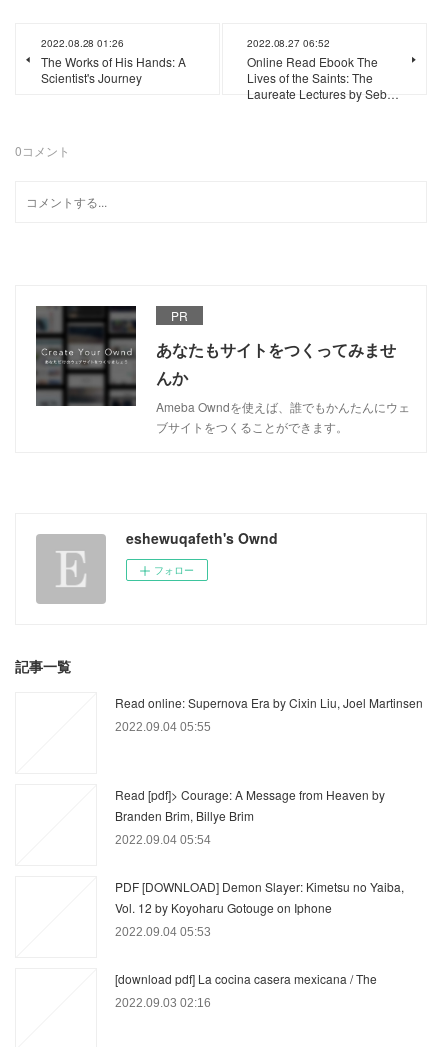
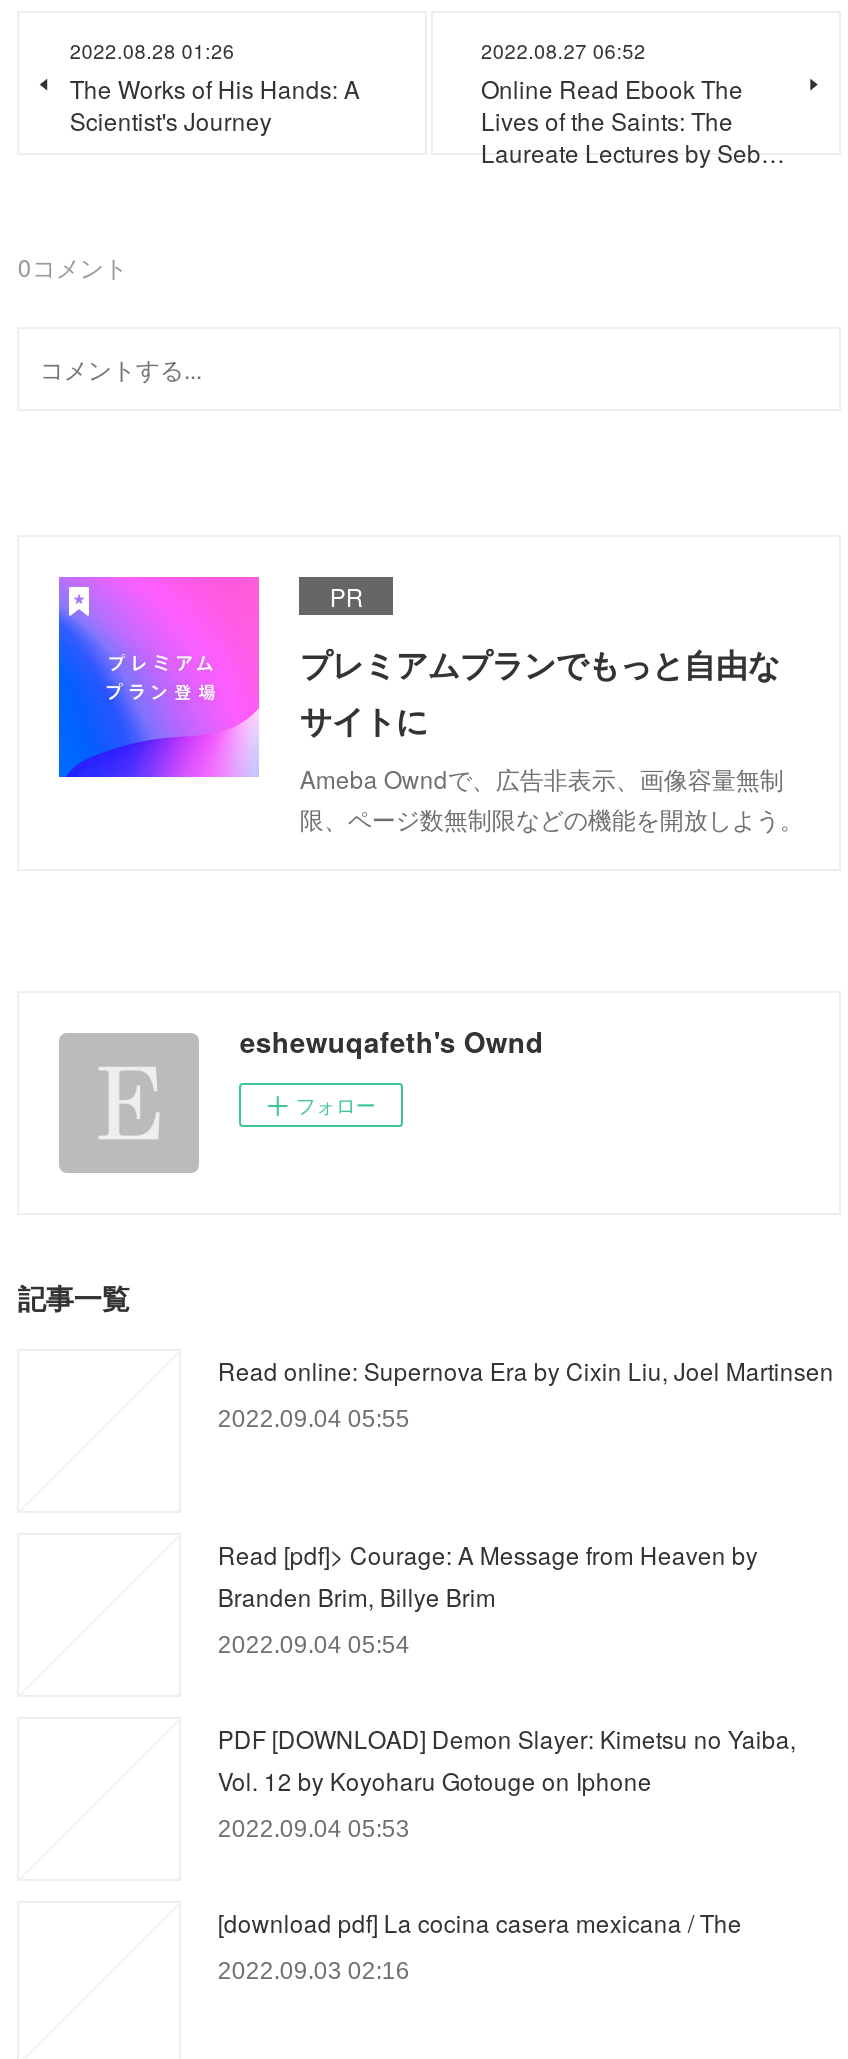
[35,305,410,435] [image] | あなたもサイトをつくってみませ | んか | Ameba Owndを使えば、誰でもかんたんにウェ | ブサイトをつくることができます。 -> [57,575,804,835] [image] | プレミアムプランでもっと自由な | サイトに | Ameba Owndで、広告非表示、画像容量無制 | 限、ページ数無制限などの機能を開放しよう。

